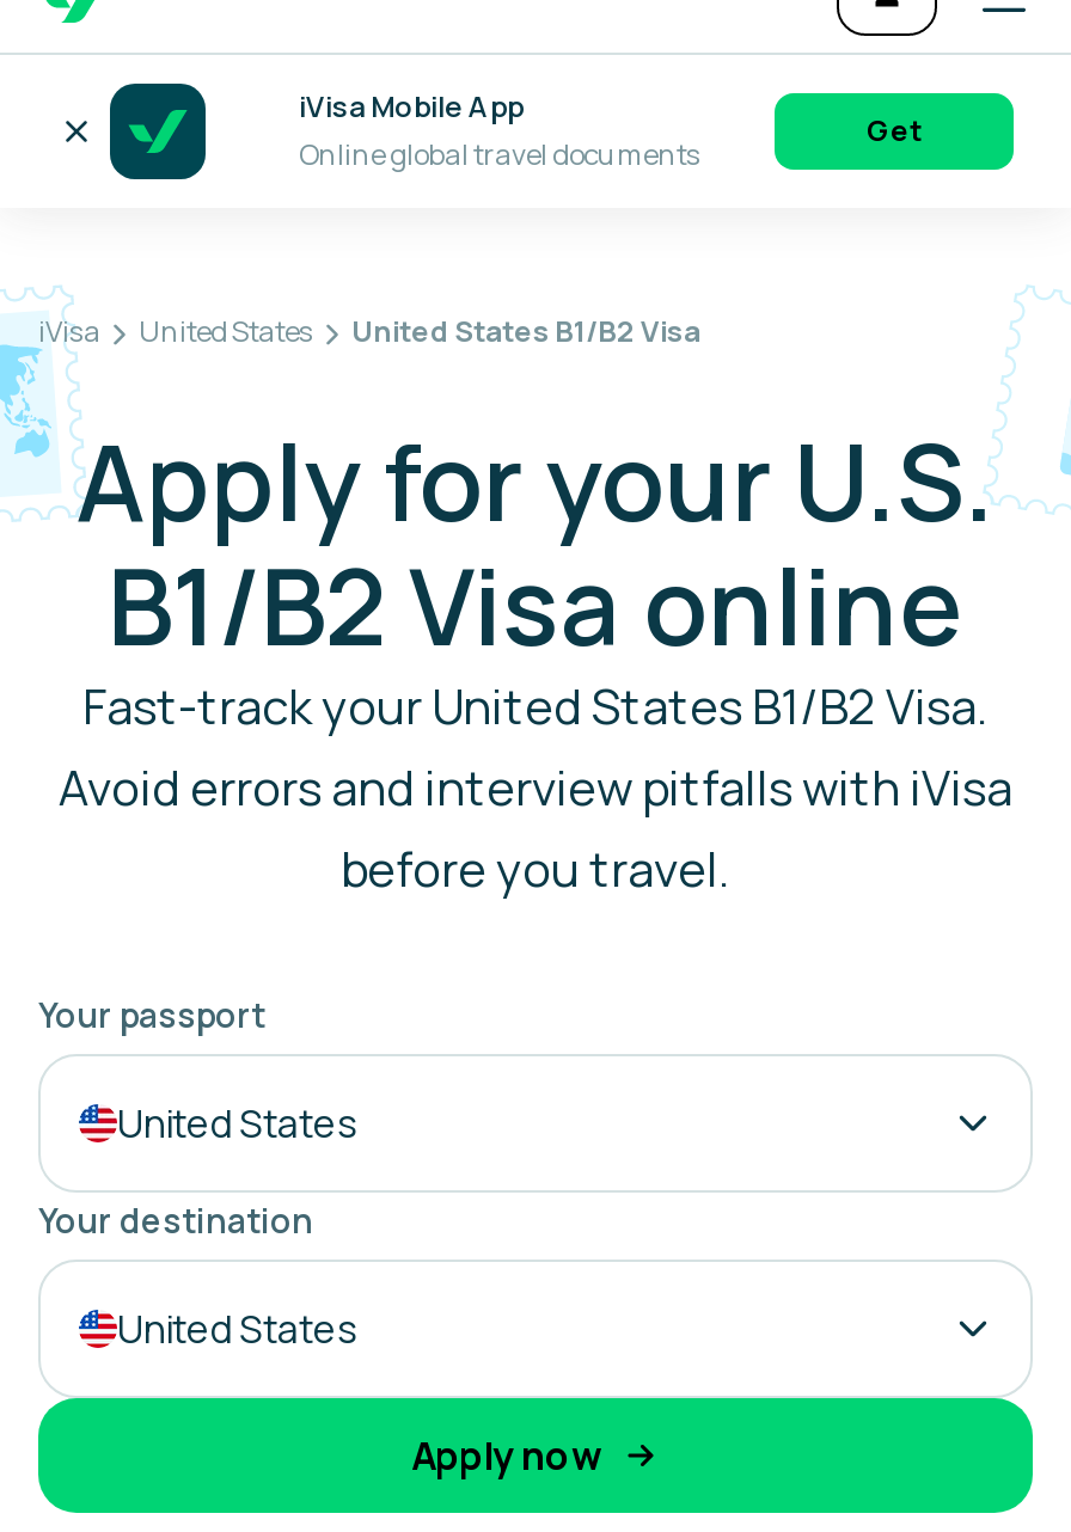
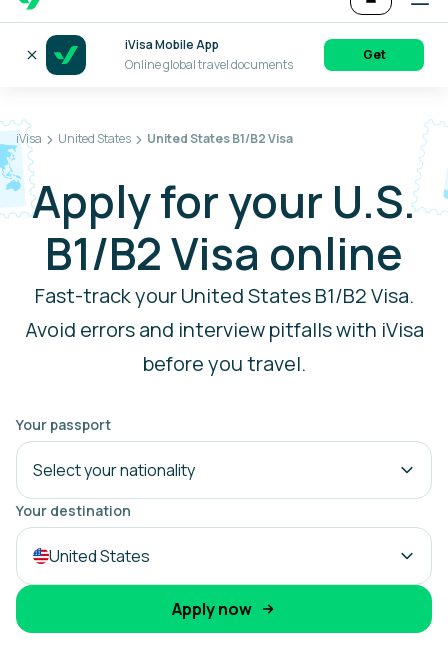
[117,1097,359,1150] United States -> [33,459,195,481] Select your nationality

